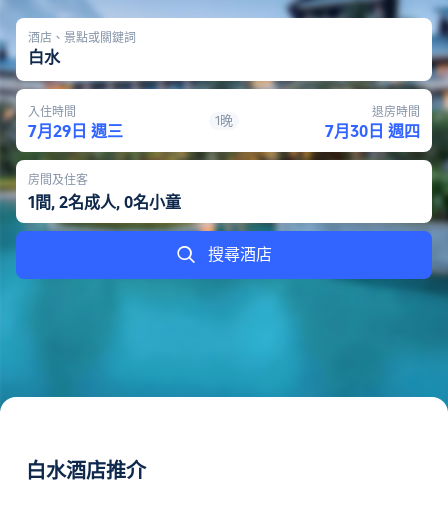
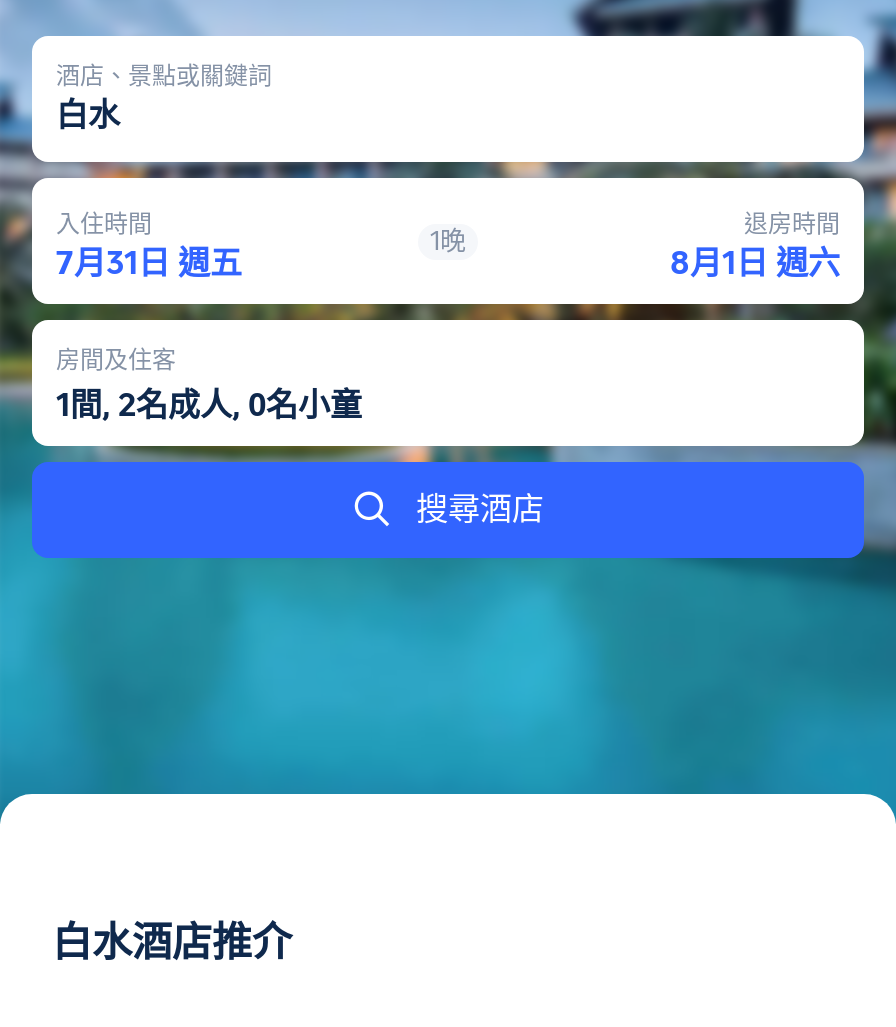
[28,121,123,140] 7月29日 週三 -> [56,243,242,281] 7月31日 週五
[325,121,420,140] 7月30日 週四 -> [670,243,840,281] 8月1日 週六

